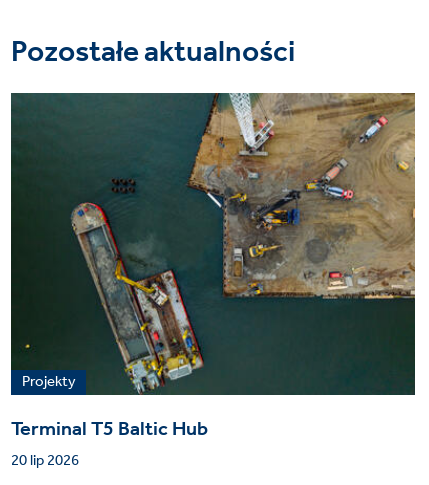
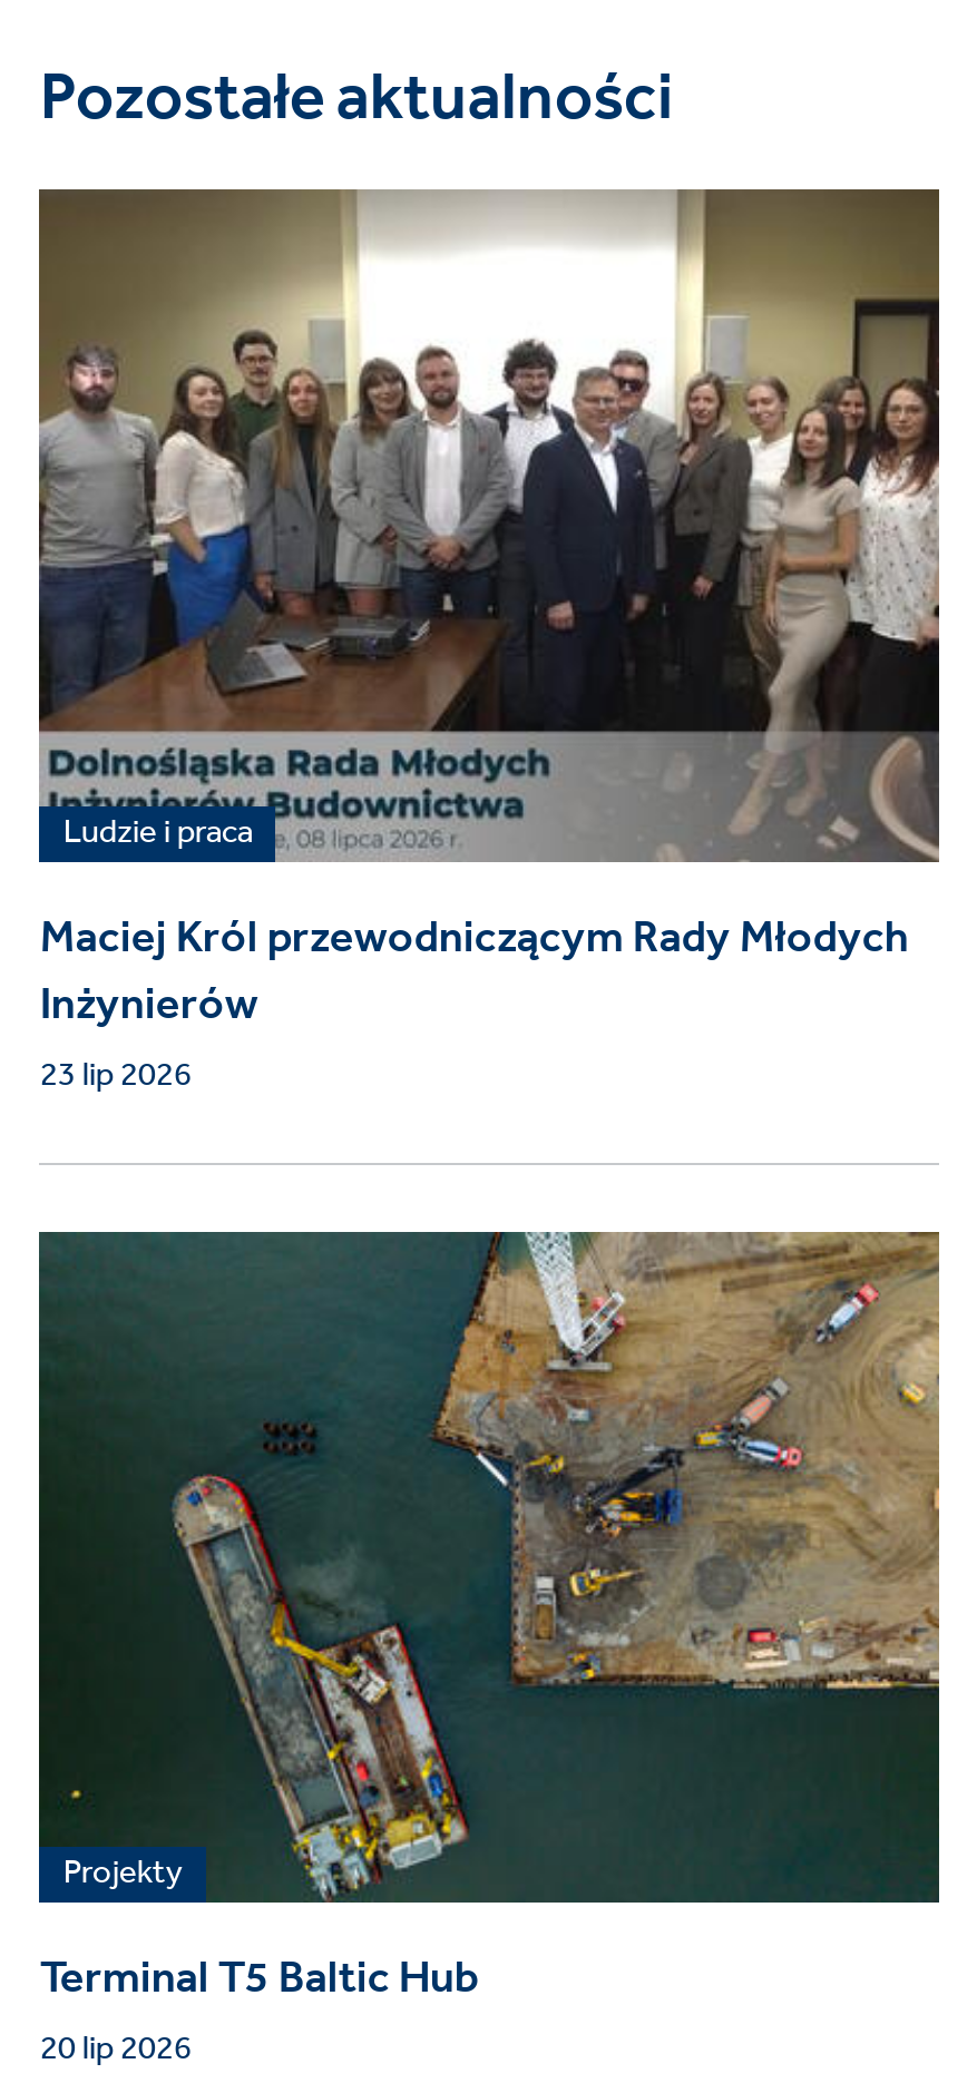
none -> [37,187,941,1107] [image] | Ludzie i praca | Maciej Król przewodniczącym Rady Młodych | Inżynierów | 23 lip 2026

